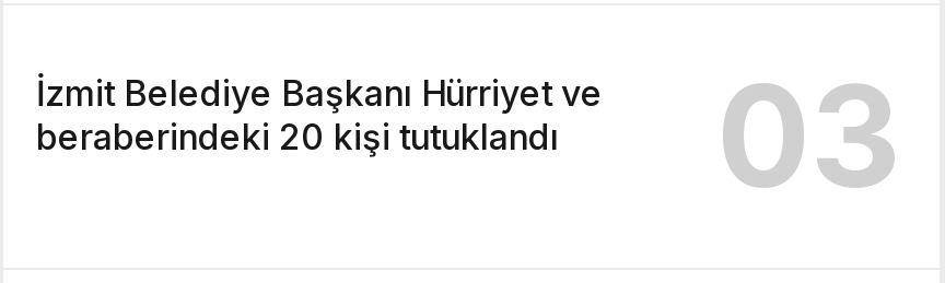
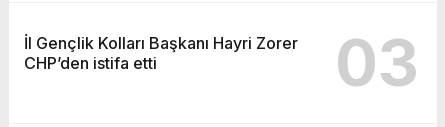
[36,71,603,158] İzmit Belediye Başkanı Hürriyet ve | beraberindeki 20 kişi tutuklandı -> [24,33,298,73] İl Gençlik Kolları Başkanı Hayri Zorer | CHP’den istifa etti

